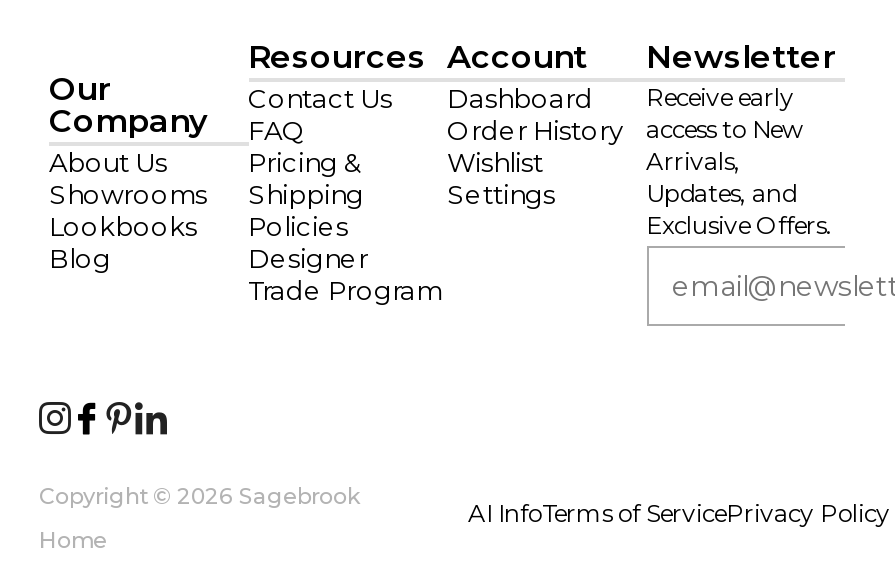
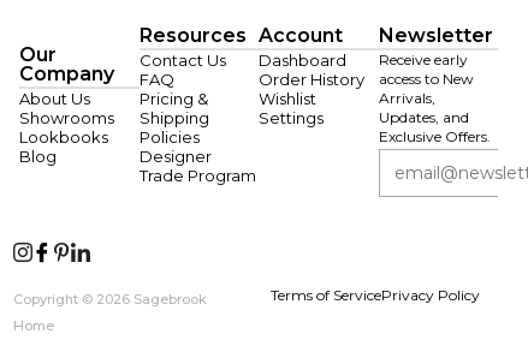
[468,498,890,528] AI InfoTerms of ServicePrivacy Policy -> [271,286,480,304] Terms of ServicePrivacy Policy

